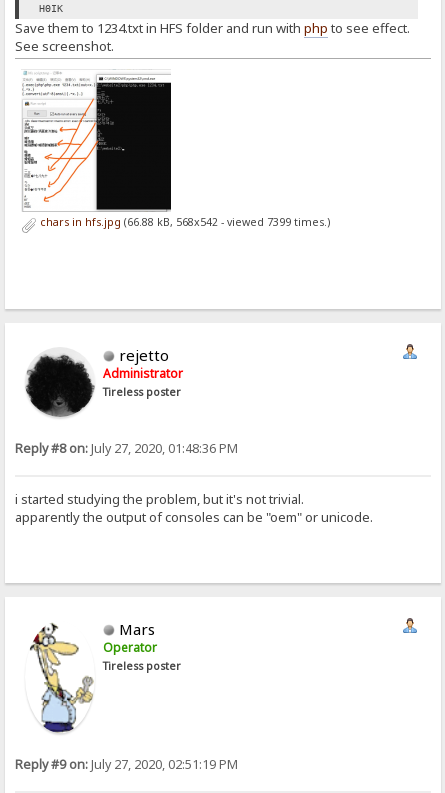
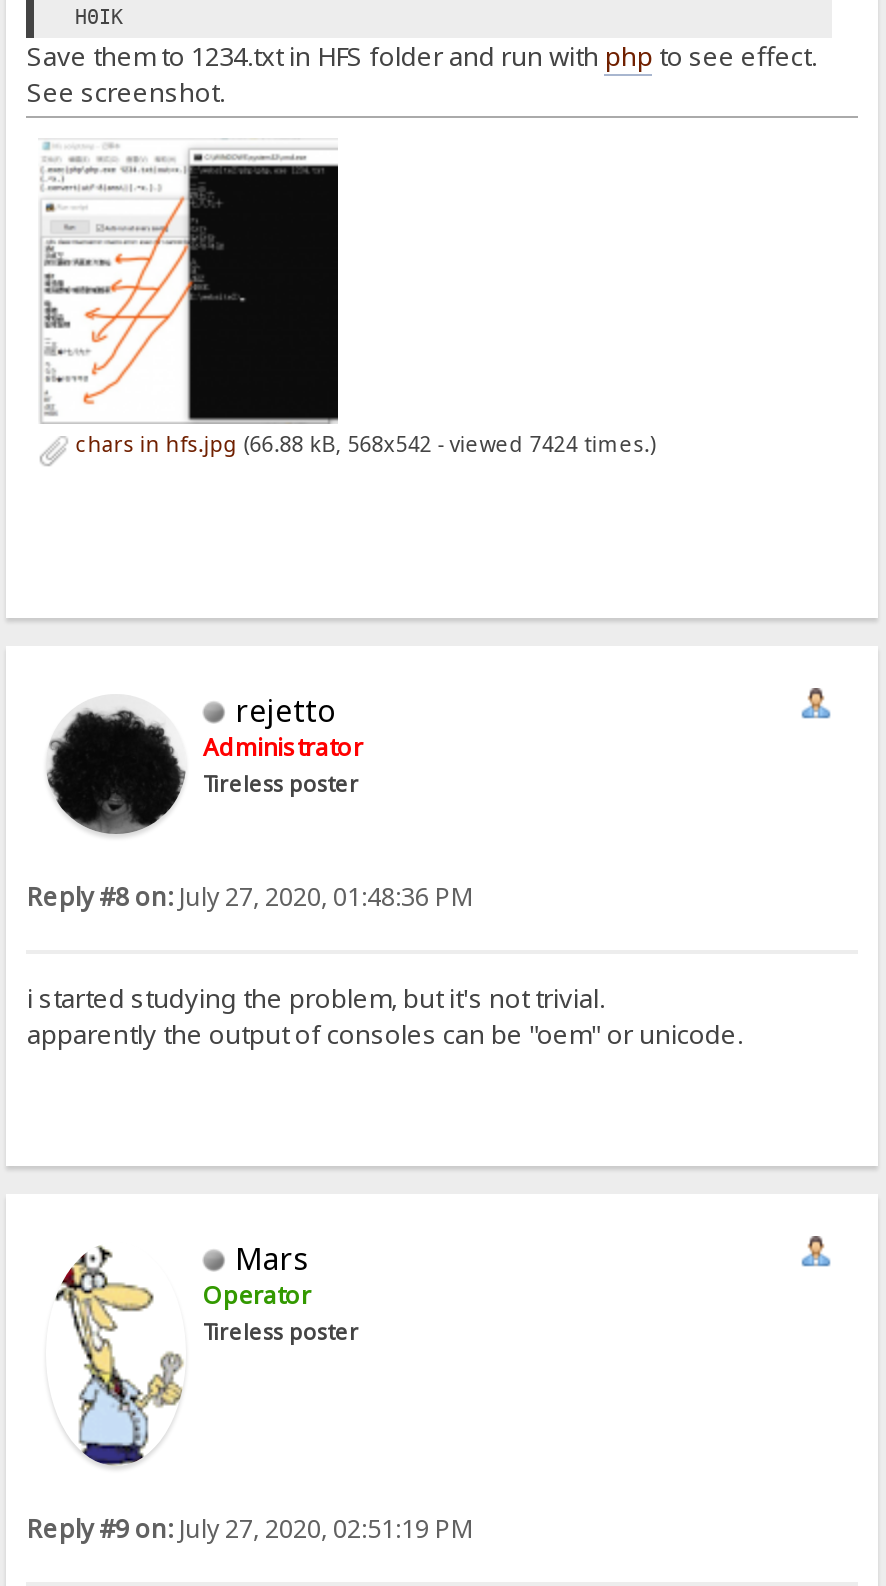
[37,215,330,229] chars in hfs.jpg (66.88 kB, 568x542 - viewed 7399 times.) -> [70,431,656,459] chars in hfs.jpg (66.88 kB, 568x542 - viewed 7424 times.)

